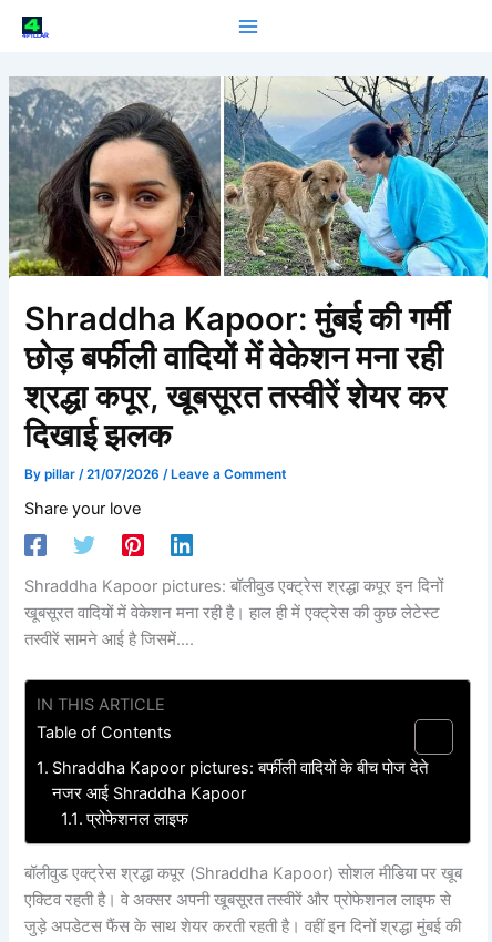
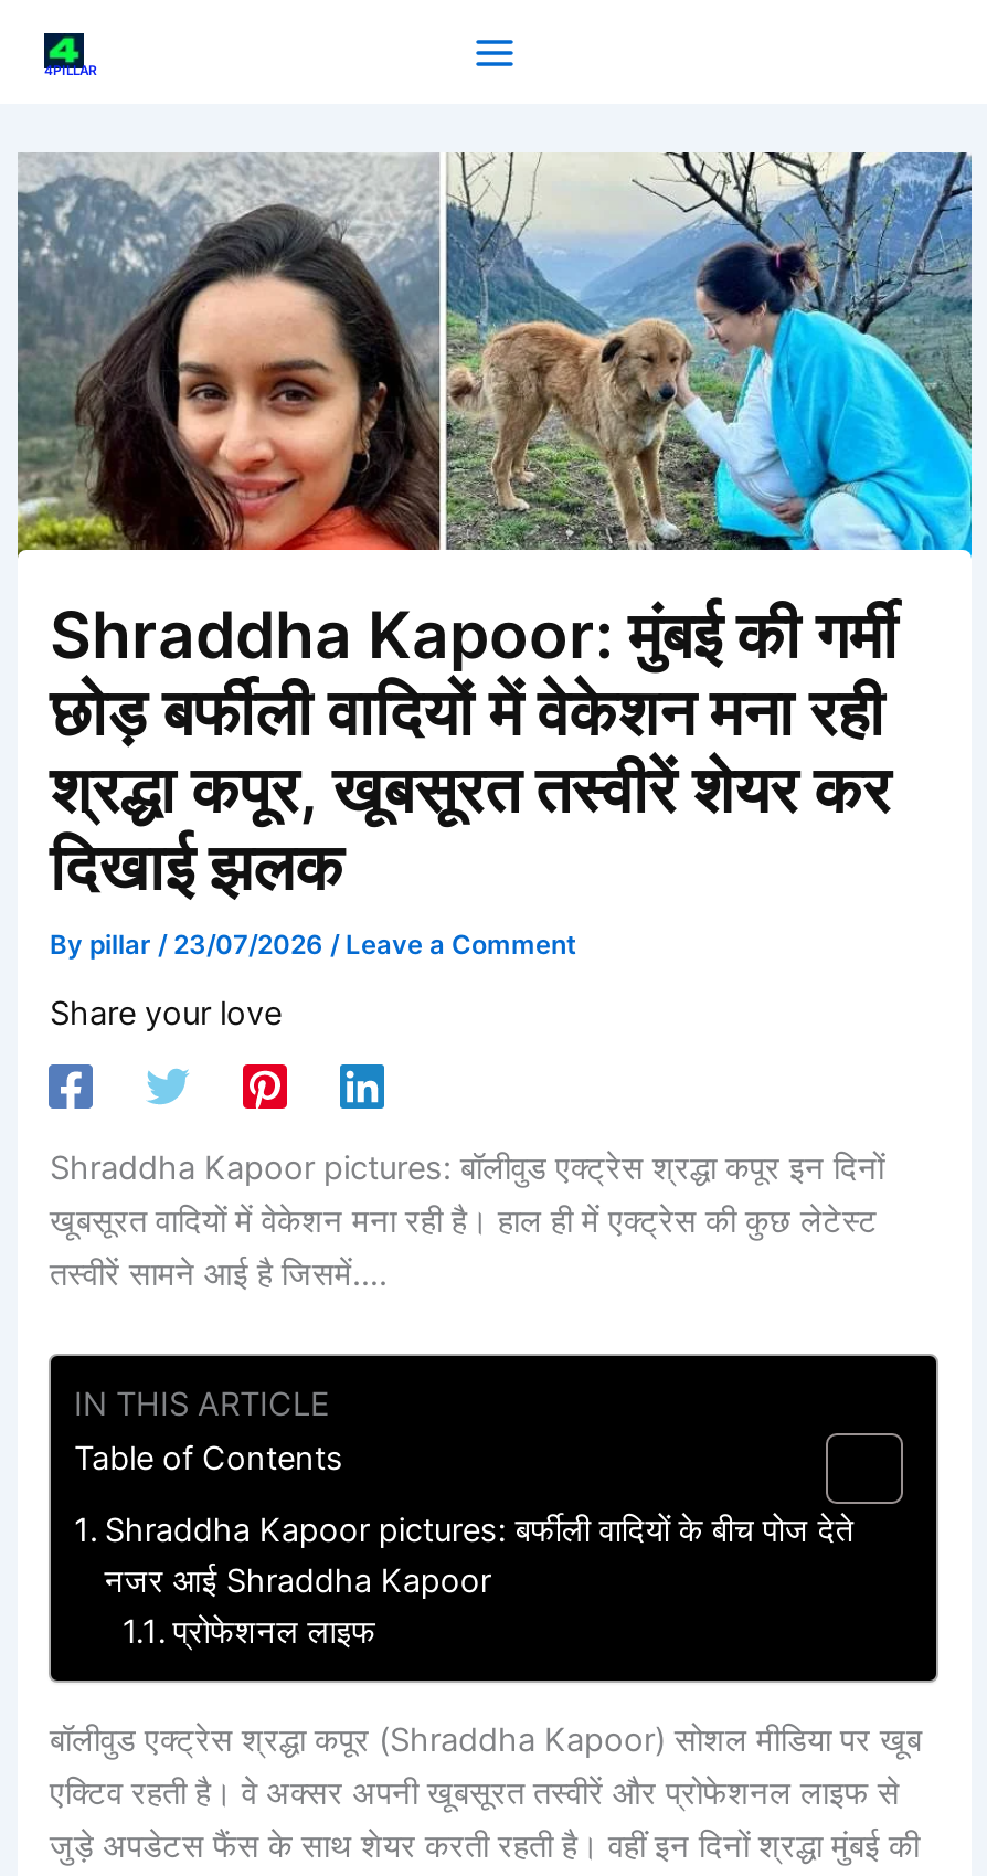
[25,467,288,483] By pillar / 21/07/2026 / Leave a Comment -> [50,931,577,962] By pillar / 23/07/2026 / Leave a Comment

